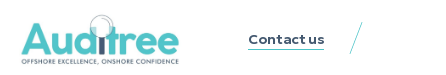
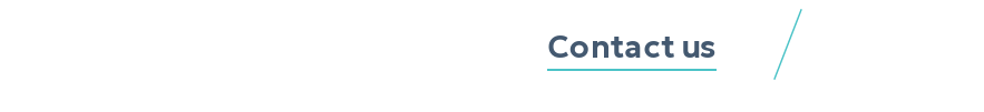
[21,15,180,65] [image] -> none

